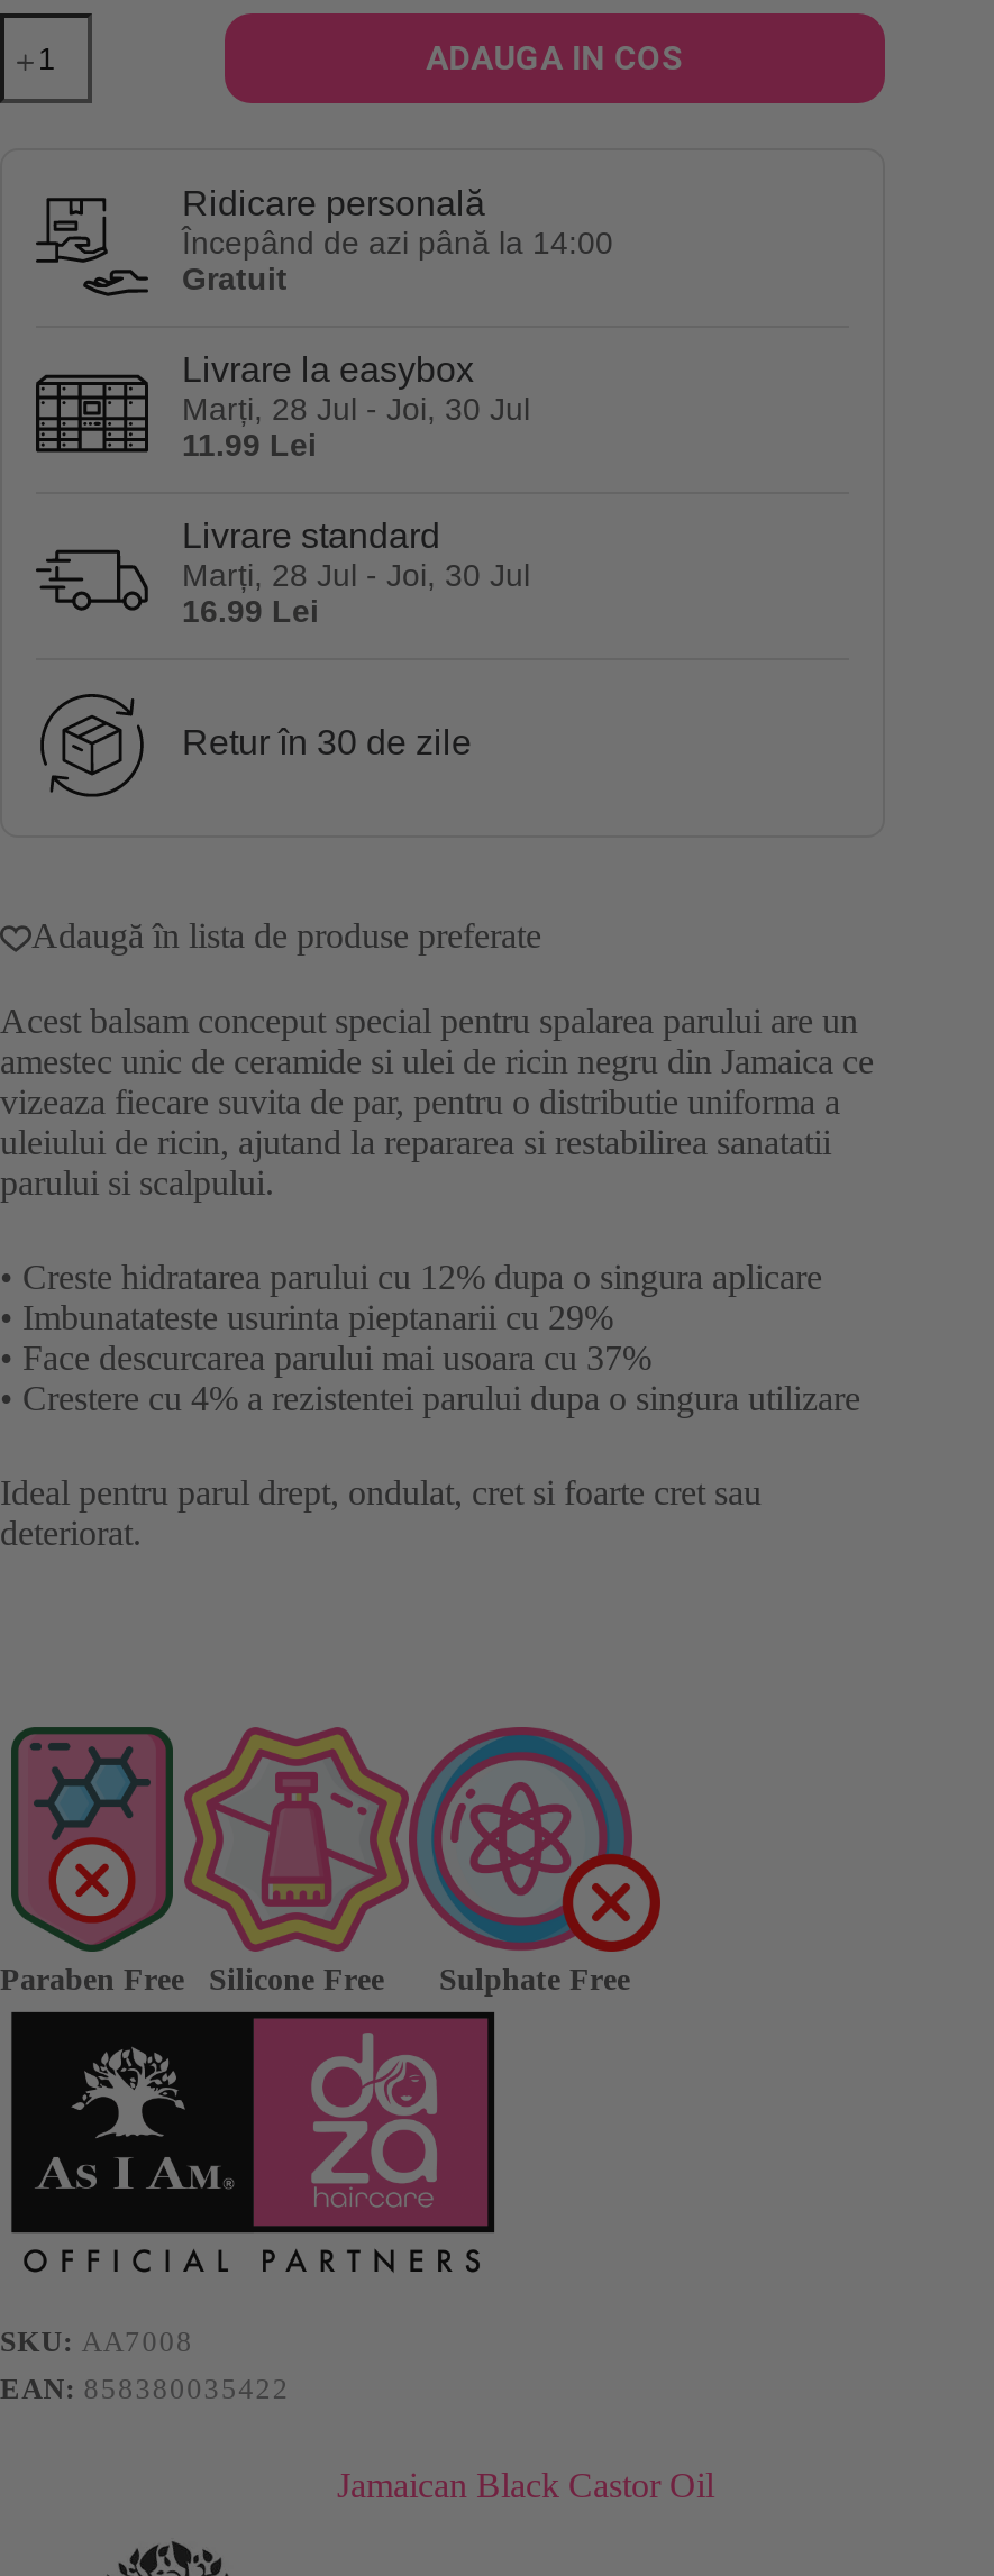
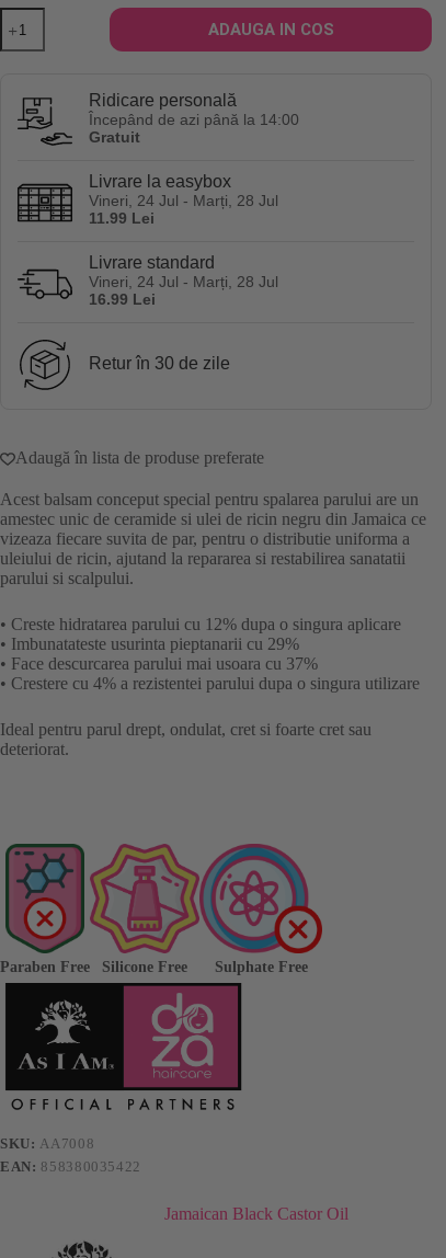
[182,391,530,427] Marți, 28 Jul - Joi, 30 Jul -> [89,192,278,209] Vineri, 24 Jul - Marți, 28 Jul
[182,557,530,593] Marți, 28 Jul - Joi, 30 Jul -> [89,273,278,290] Vineri, 24 Jul - Marți, 28 Jul

